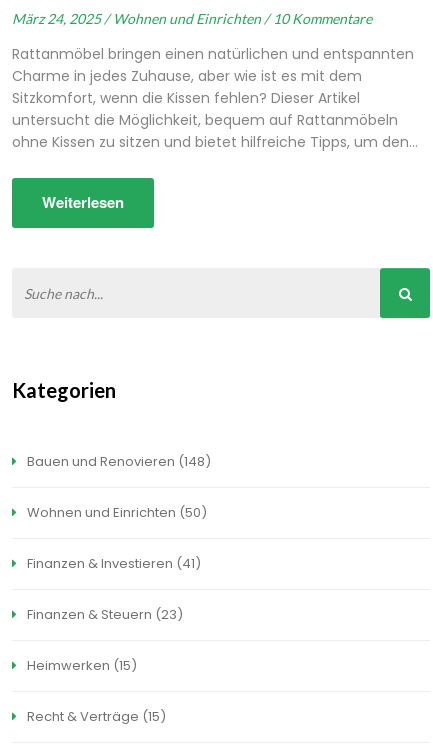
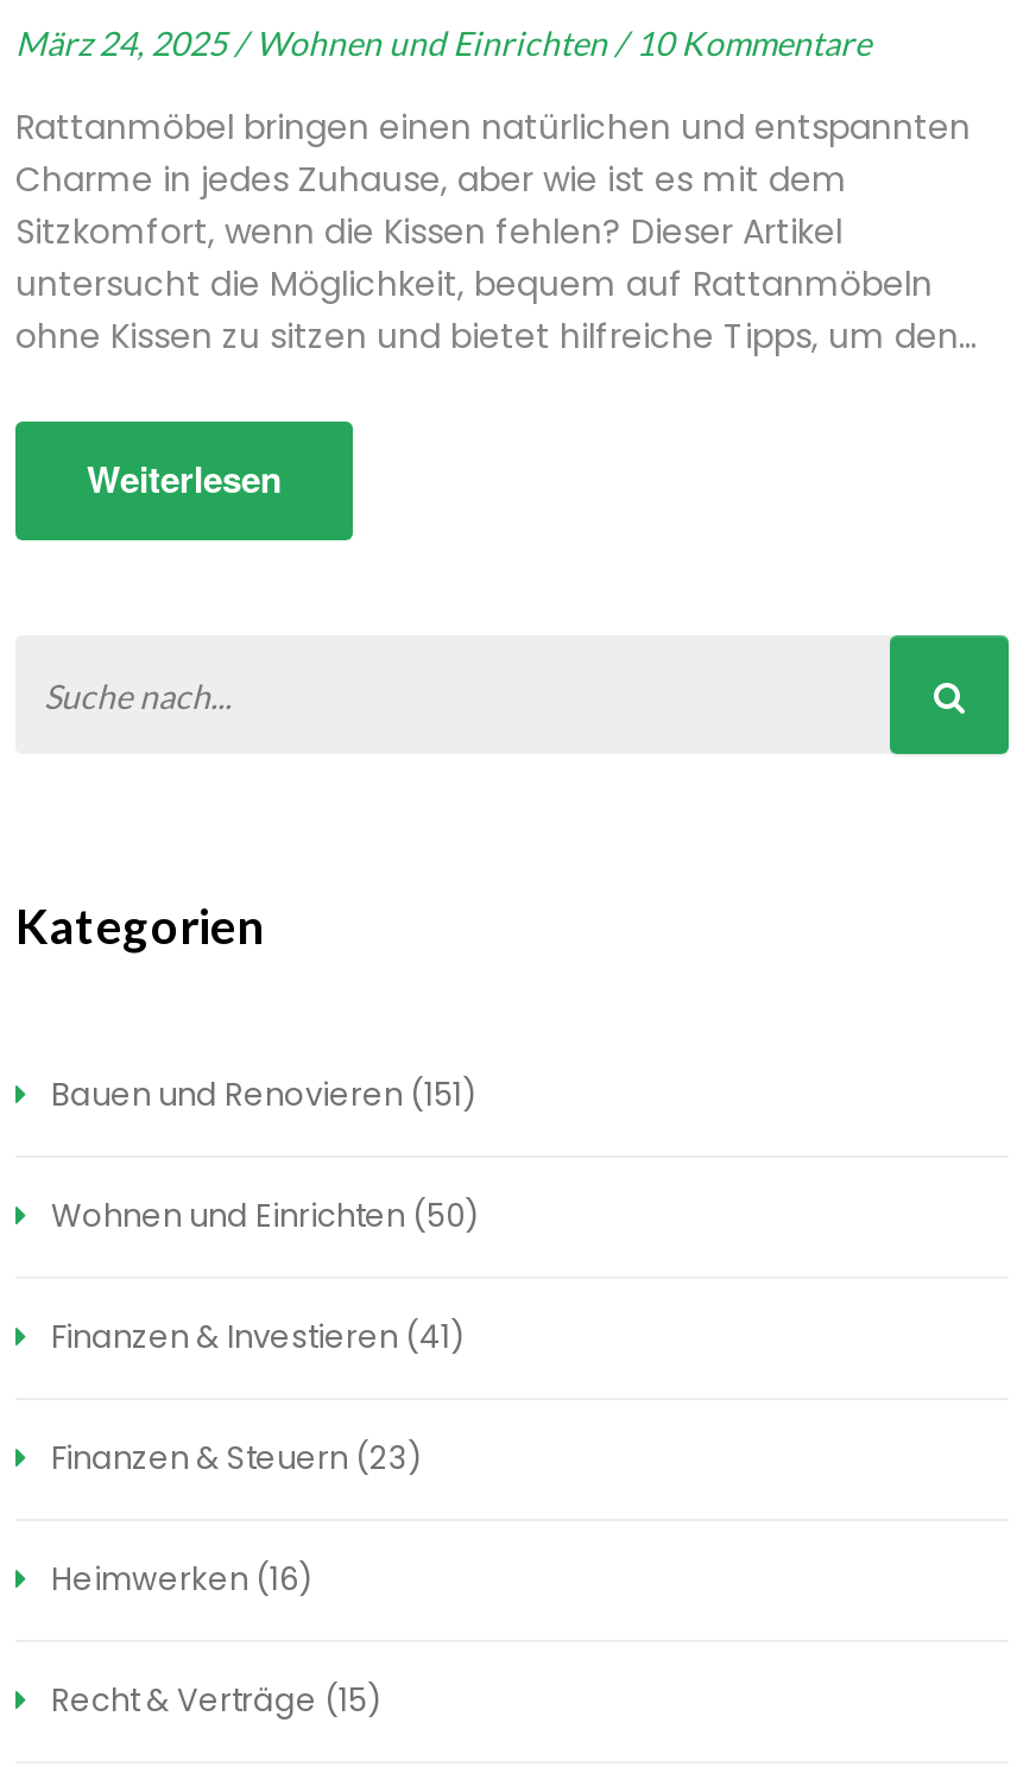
[24,452,211,471] Bauen und Renovieren (148) -> [44,1073,476,1118] Bauen und Renovieren (151)
[24,656,137,675] Heimwerken (15) -> [44,1557,312,1602] Heimwerken (16)

